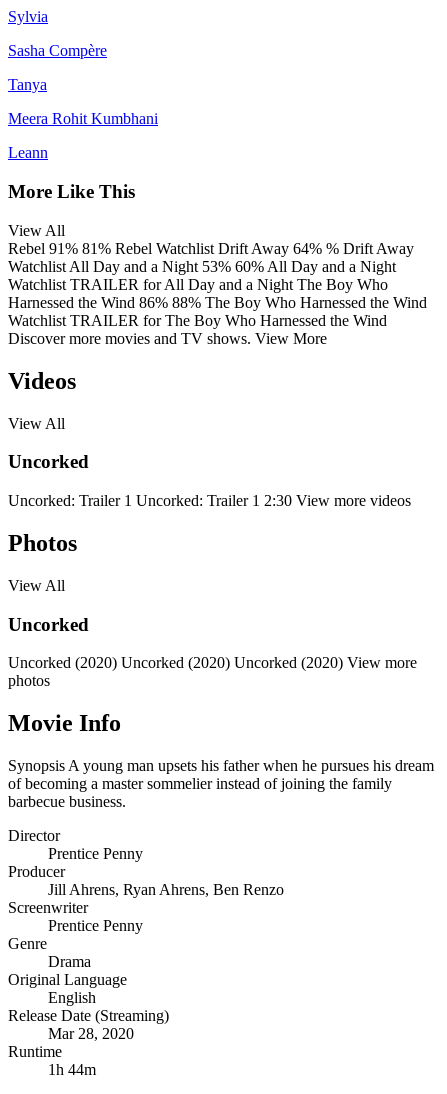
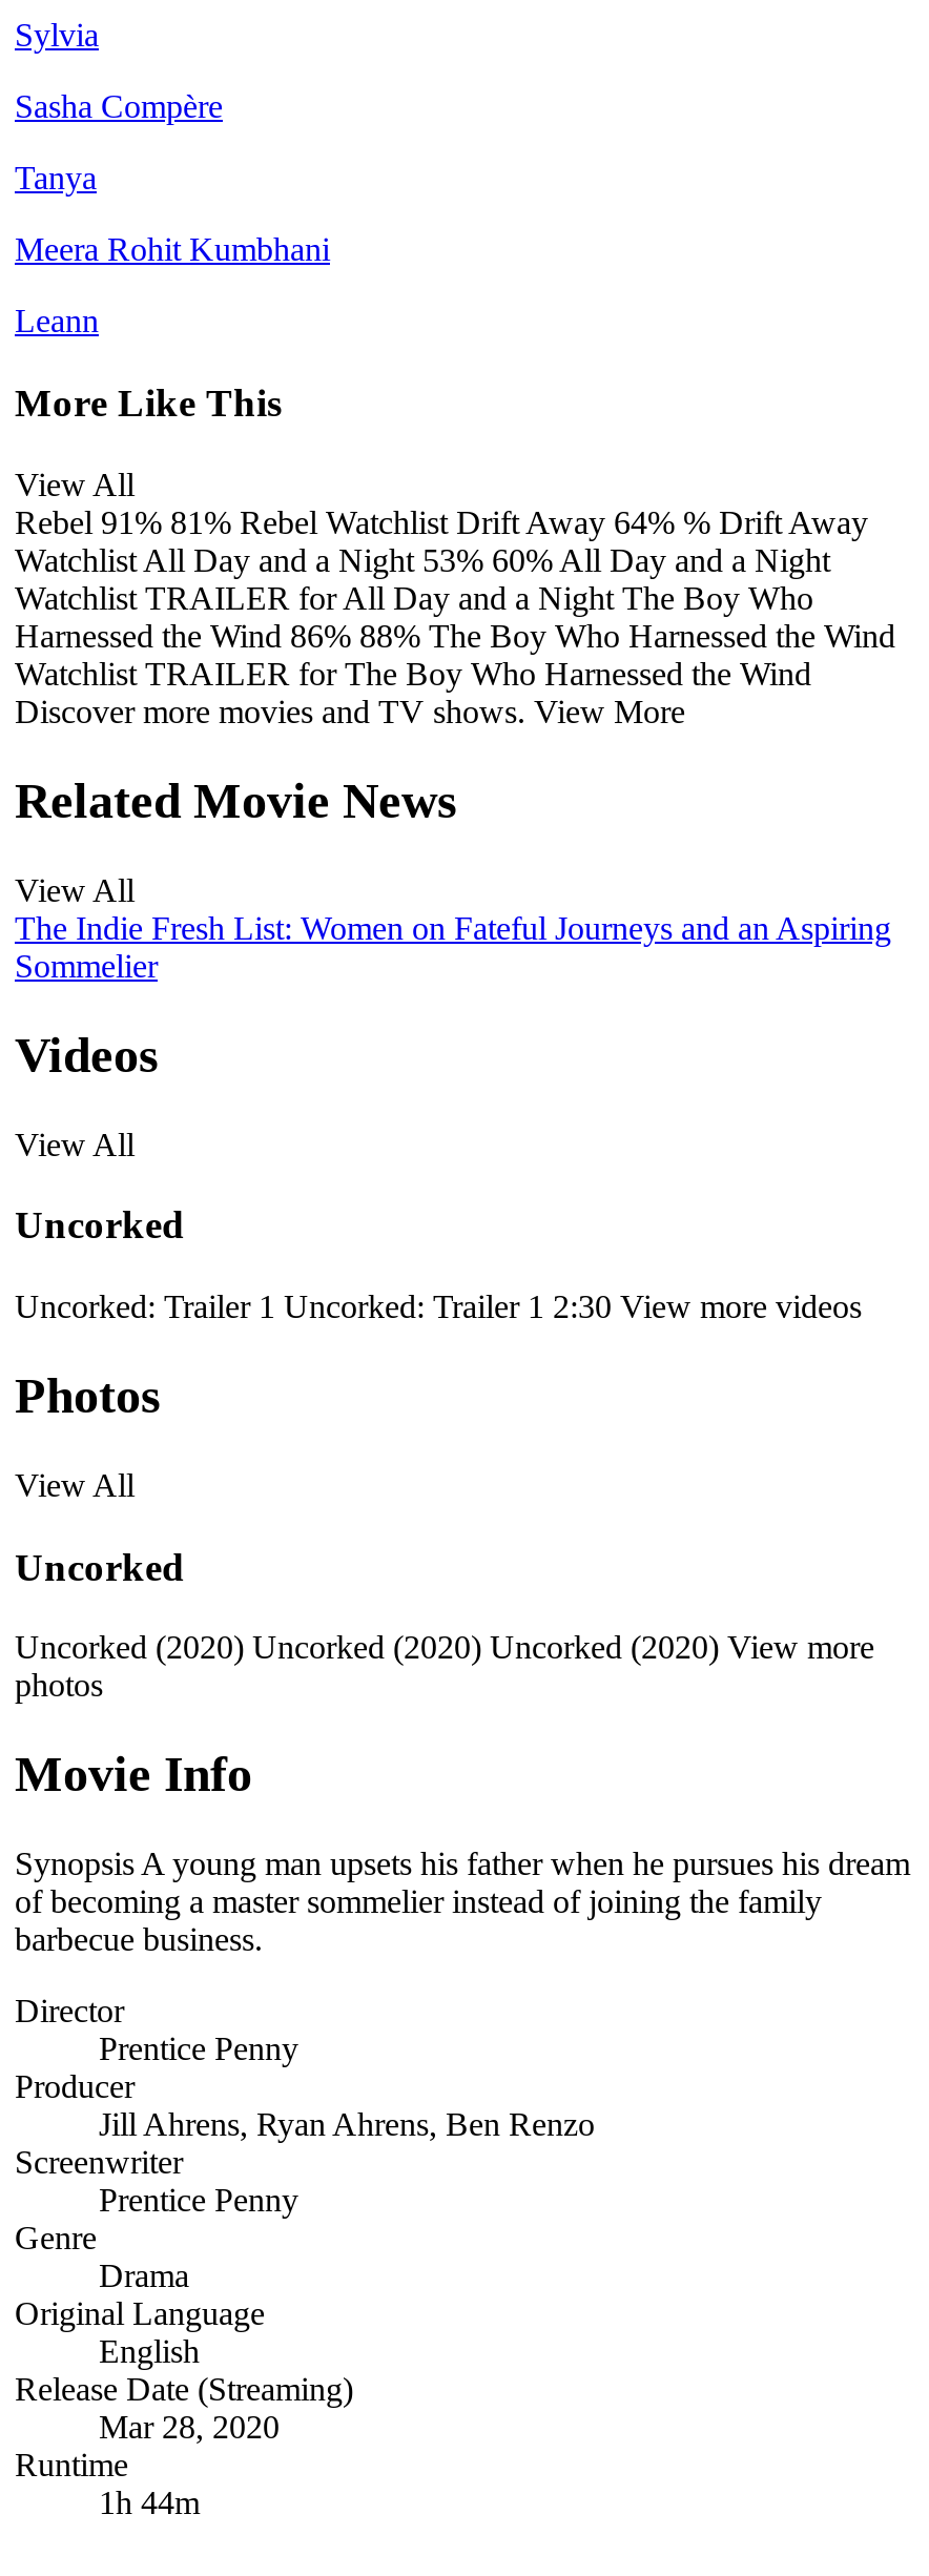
none -> [15,773,891,983] Related Movie News | View All | The Indie Fresh List: Women on Fateful Journeys and an Aspiring | Sommelier

